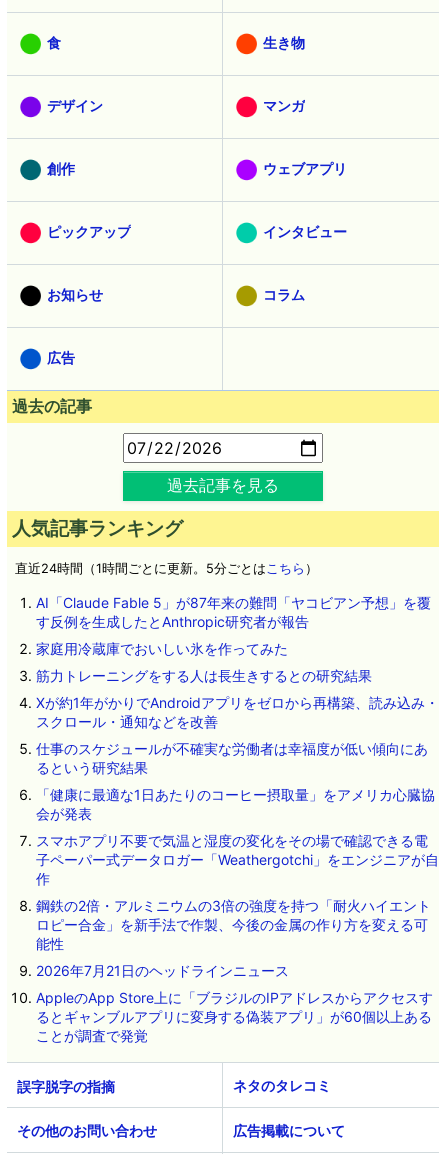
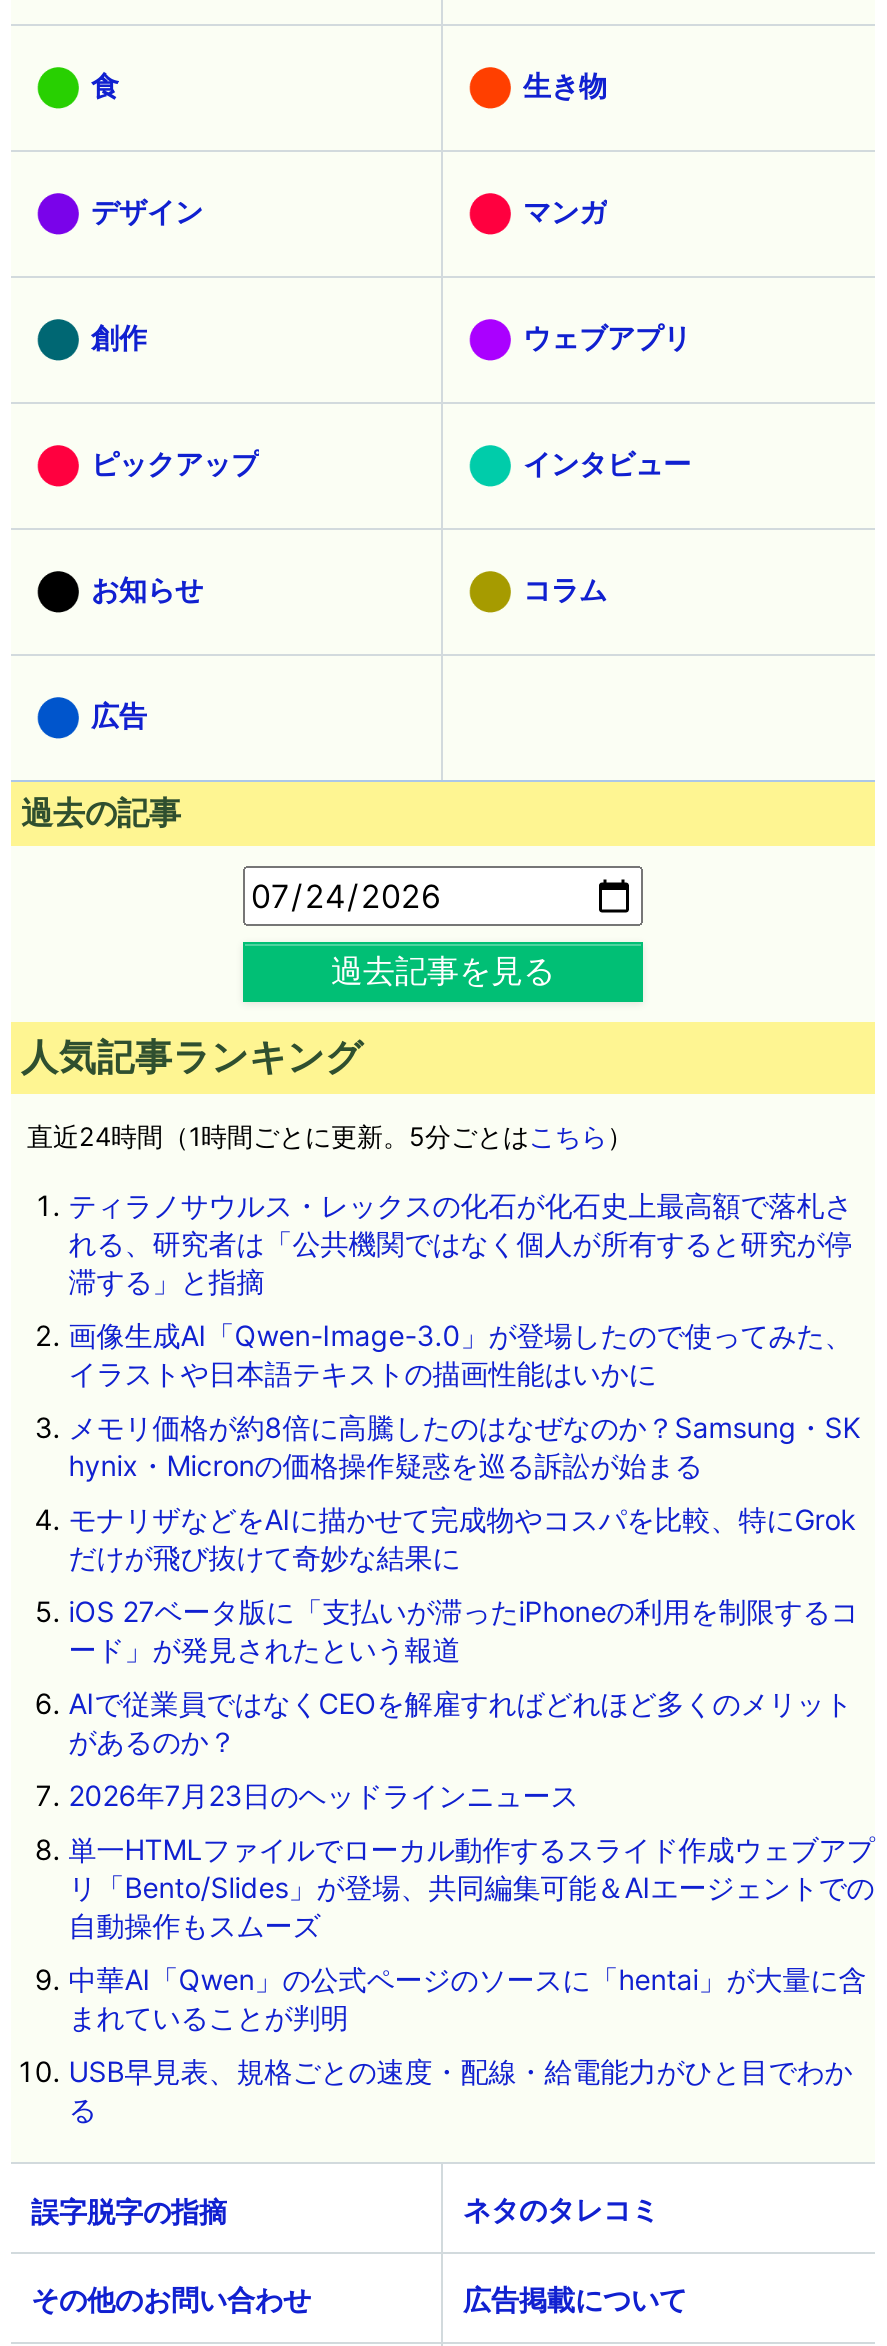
[36,594,431,630] AI「Claude Fable 5」が87年来の難問「ヤコビアン予想」を覆 | す反例を生成したとAnthropic研究者が報告 -> [69,1189,853,1299] ティラノサウルス・レックスの化石が化石史上最高額で落札さ | れる、研究者は「公共機関ではなく個人が所有すると研究が停 | 滞する」と指摘
[36,640,288,657] 家庭用冷蔵庫でおいしい氷を作ってみた -> [69,1319,853,1391] 画像生成AI「Qwen-Image-3.0」が登場したので使ってみた、 | イラストや日本語テキストの描画性能はいかに
[36,667,372,684] 筋力トレーニングをする人は長生きするとの研究結果 -> [69,1411,861,1483] メモリ価格が約8倍に高騰したのはなぜなのか？Samsung・SK | hynix・Micronの価格操作疑惑を巡る訴訟が始まる
[36,694,439,730] Xが約1年がかりでAndroidアプリをゼロから再構築、読み込み・ | スクロール・通知などを改善 -> [69,1503,857,1575] モナリザなどをAIに描かせて完成物やコスパを比較、特にGrok | だけが飛び抜けて奇妙な結果に
[36,740,428,776] 仕事のスケジュールが不確実な労働者は幸福度が低い傾向にあ | るという研究結果 -> [69,1595,859,1667] iOS 27ベータ版に「支払いが滞ったiPhoneの利用を制限するコ | ード」が発見されたという報道
[36,786,435,822] 「健康に最適な1日あたりのコーヒー摂取量」をアメリカ心臓協 | 会が発表 -> [69,1687,853,1759] AIで従業員ではなくCEOを解雇すればどれほど多くのメリット | があるのか？
[36,832,439,887] スマホアプリ不要で気温と湿度の変化をその場で確認できる電 | 子ペーパー式データロガー「Weathergotchi」をエンジニアが自 | 作 -> [69,1779,579,1813] 2026年7月23日のヘッドラインニュース
[36,897,431,952] 鋼鉄の2倍・アルミニウムの3倍の強度を持つ「耐火ハイエント | ロピー合金」を新手法で作製、今後の金属の作り方を変える可 | 能性 -> [69,1833,875,1943] 単一HTMLファイルでローカル動作するスライド作成ウェブアプ | リ「Bento/Slides」が登場、共同編集可能＆AIエージェントでの | 自動操作もスムーズ
[36,962,289,979] 2026年7月21日のヘッドラインニュース -> [69,1963,867,2035] 中華AI「Qwen」の公式ページのソースに「hentai」が大量に含 | まれていることが判明
[36,989,433,1044] AppleのApp Store上に「ブラジルのIPアドレスからアクセスす | るとギャンブルアプリに変身する偽装アプリ」が60個以上ある | ことが調査で発覚 -> [69,2055,853,2127] USB早見表、規格ごとの速度・配線・給電能力がひと目でわか | る

